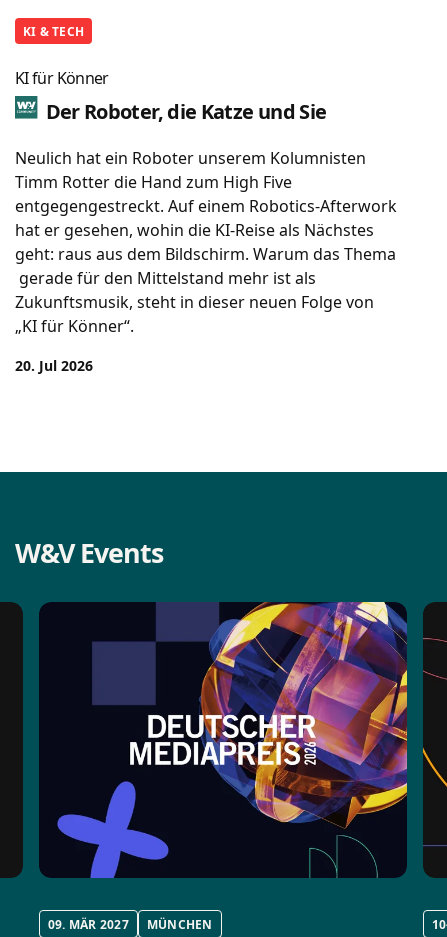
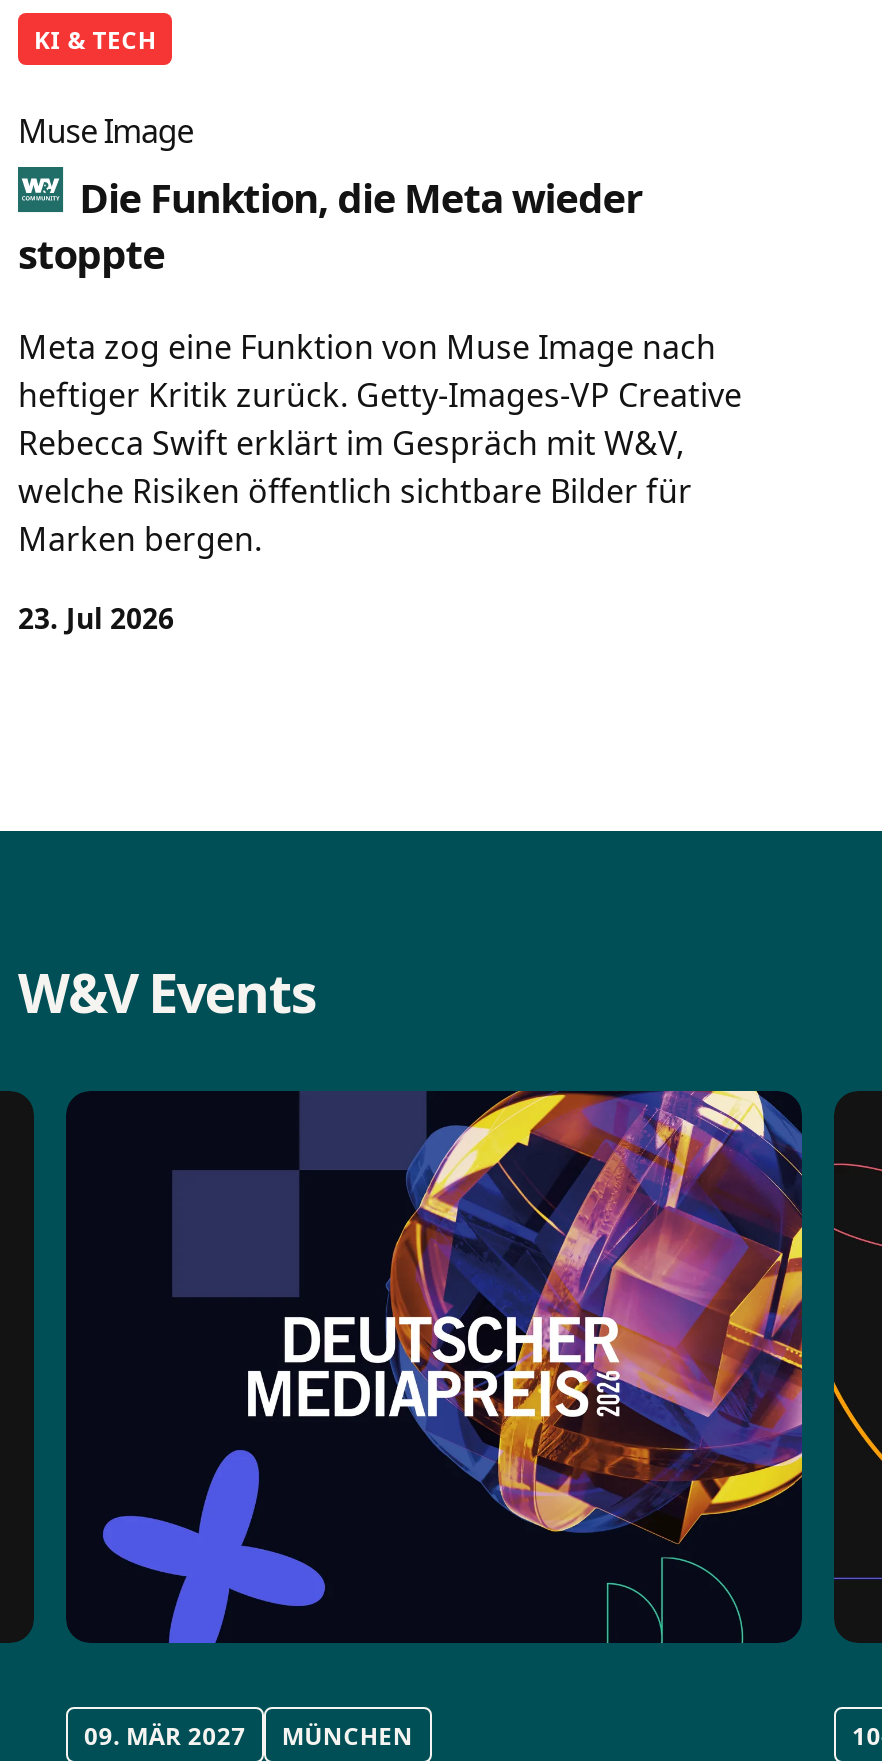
[15,67,326,125] KI für Könner | Der Roboter, die Katze und Sie -> [18,108,642,280] Muse Image | Die Funktion, die Meta wieder | stoppte
[15,147,397,337] Neulich hat ein Roboter unserem Kolumnisten | Timm Rotter die Hand zum High Five | entgegengestreckt. Auf einem Robotics-Afterwork | hat er gesehen, wohin die KI-Reise als Nächstes | geht: raus aus dem Bildschirm. Warum das Thema | gerade für den Mittelstand mehr ist als | Zukunftsmusik, steht in dieser neuen Folge von | „KI für Könner“. -> [18,324,742,560] Meta zog eine Funktion von Muse Image nach | heftiger Kritik zurück. Getty-Images-VP Creative | Rebecca Swift erklärt im Gespräch mit W&V, | welche Risiken öffentlich sichtbare Bilder für | Marken bergen.
[15,356,93,375] 20. Jul 2026 -> [18,598,174,636] 23. Jul 2026

